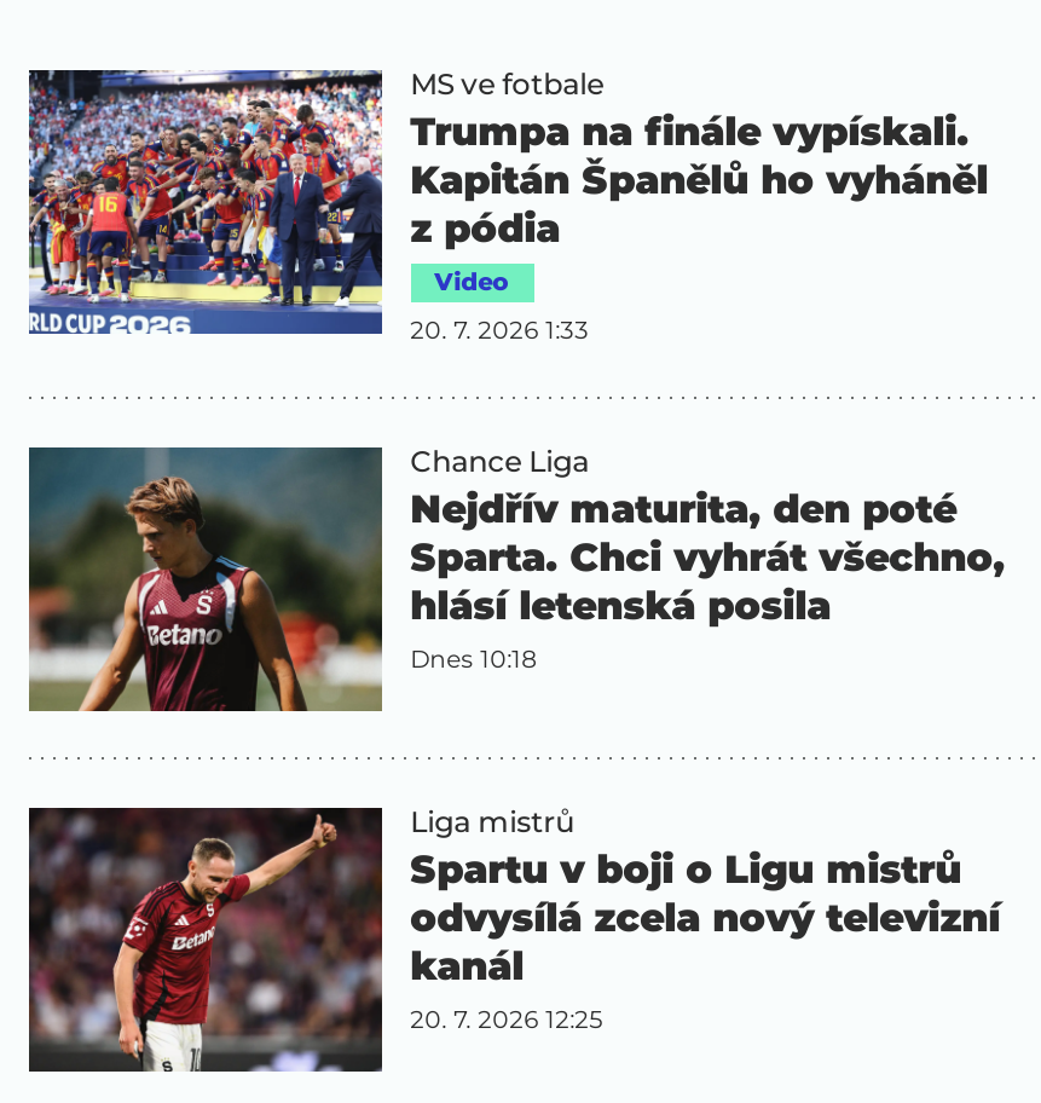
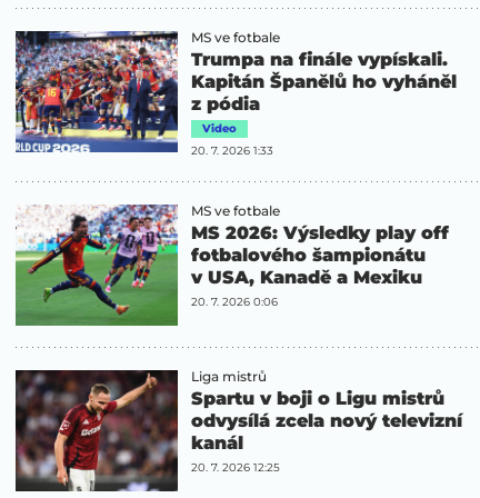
[27,441,1005,714] [image] | Chance Liga | Nejdřív maturita, den poté | Sparta. Chci vyhrát všechno, | hlásí letenská posila | Dnes 10:18 -> [14,202,448,327] [image] | MS ve fotbale | MS 2026: Výsledky play off | fotbalového šampionátu | v USA, Kanadě a Mexiku | 20. 7. 2026 0:06

